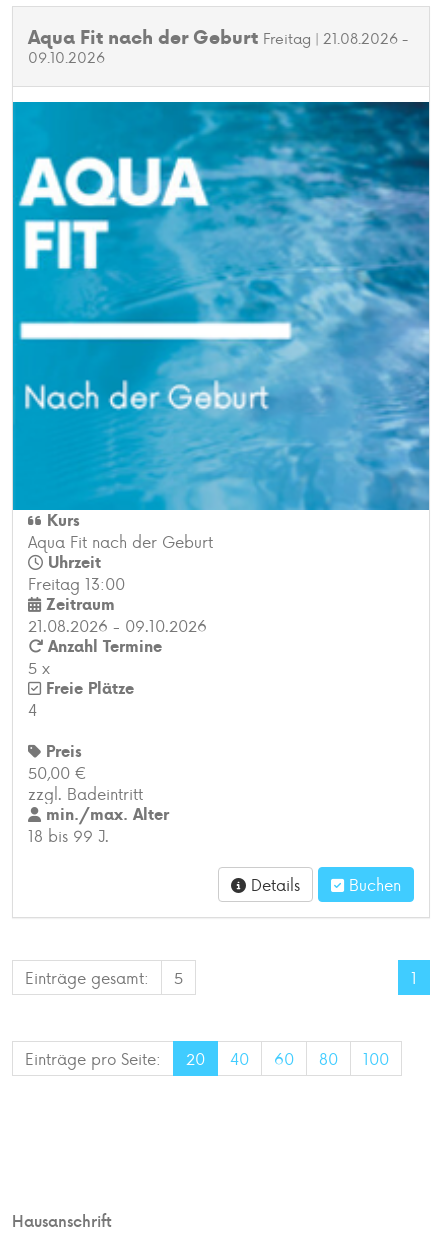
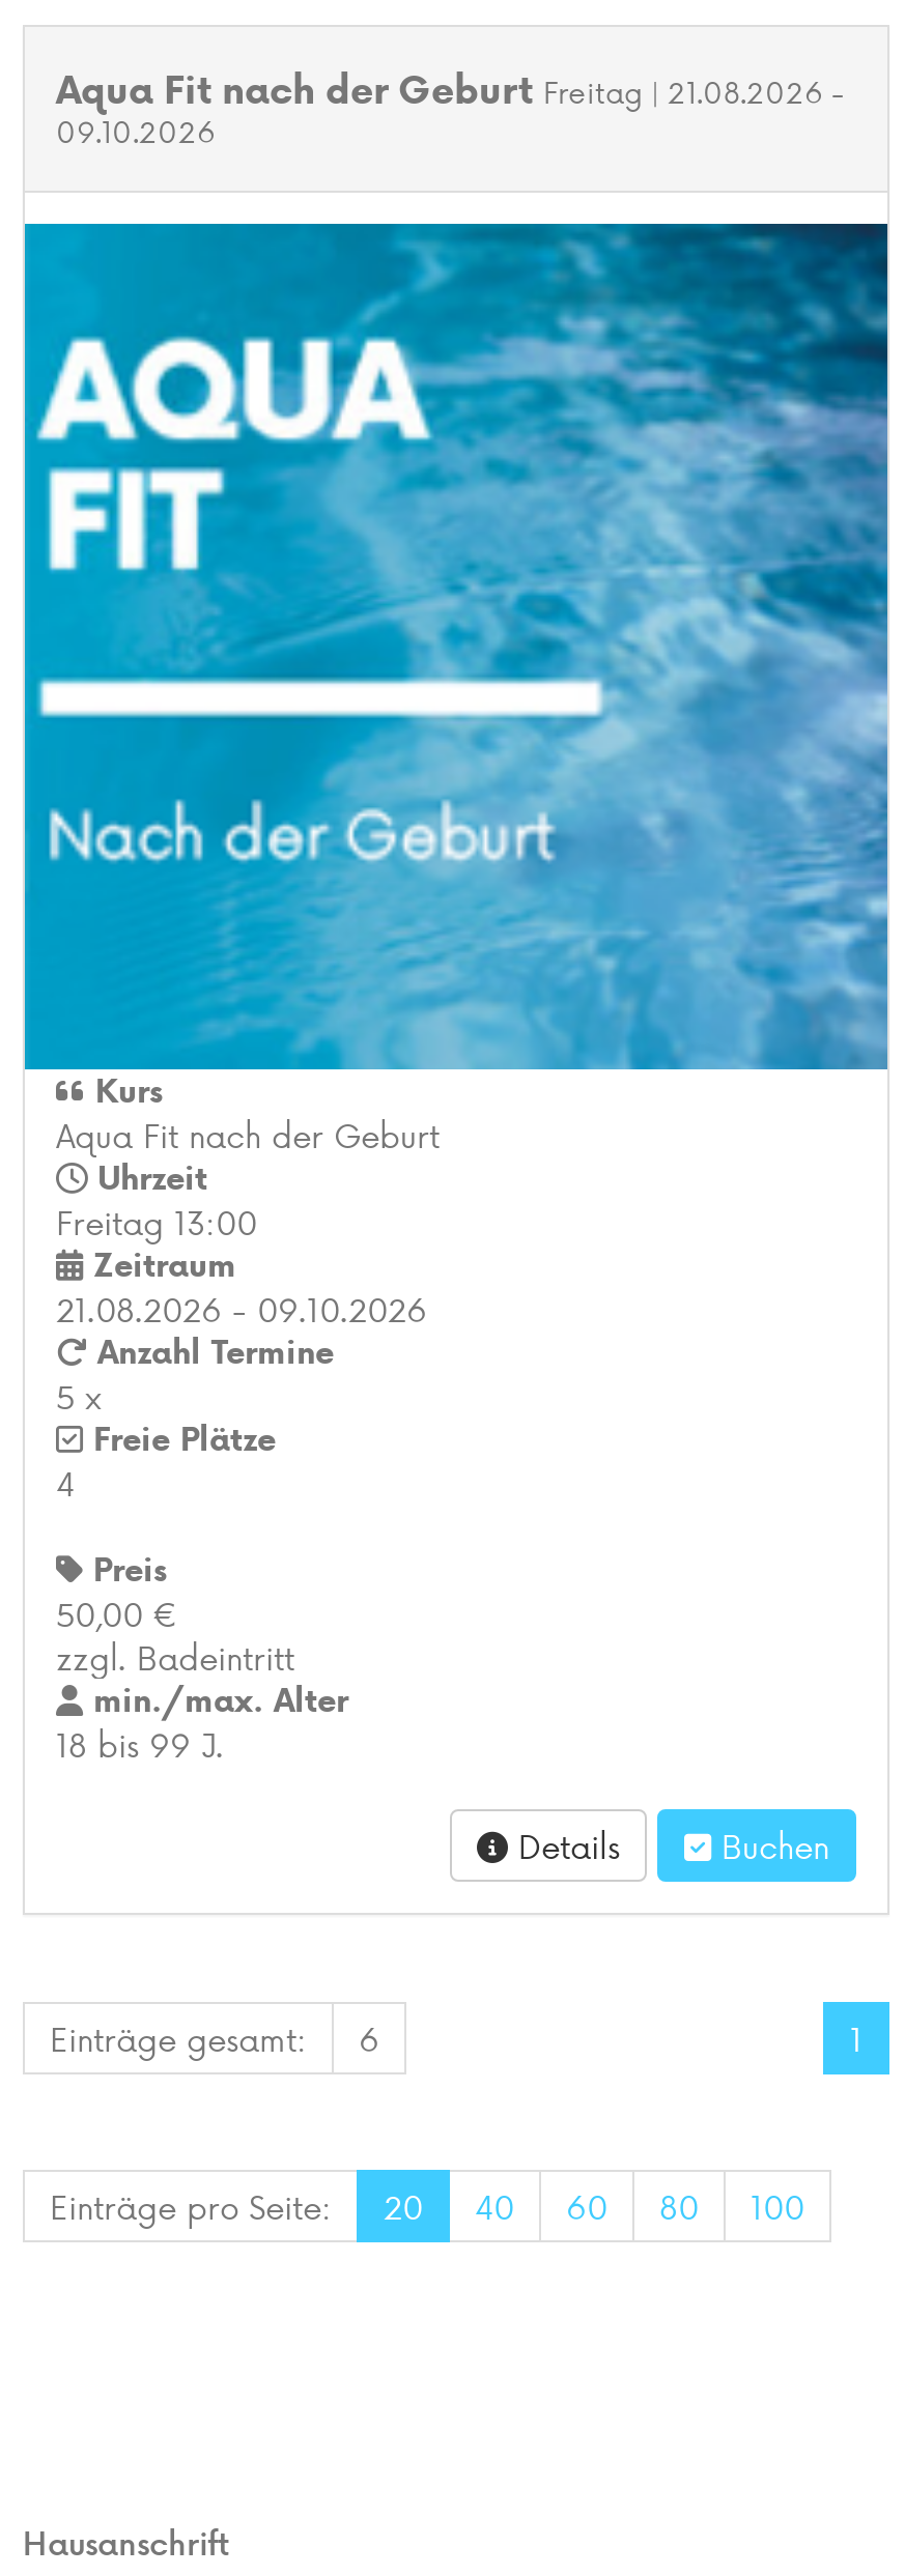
[25,966,183,989] Einträge gesamt: 5 -> [50,2015,379,2062] Einträge gesamt: 6

